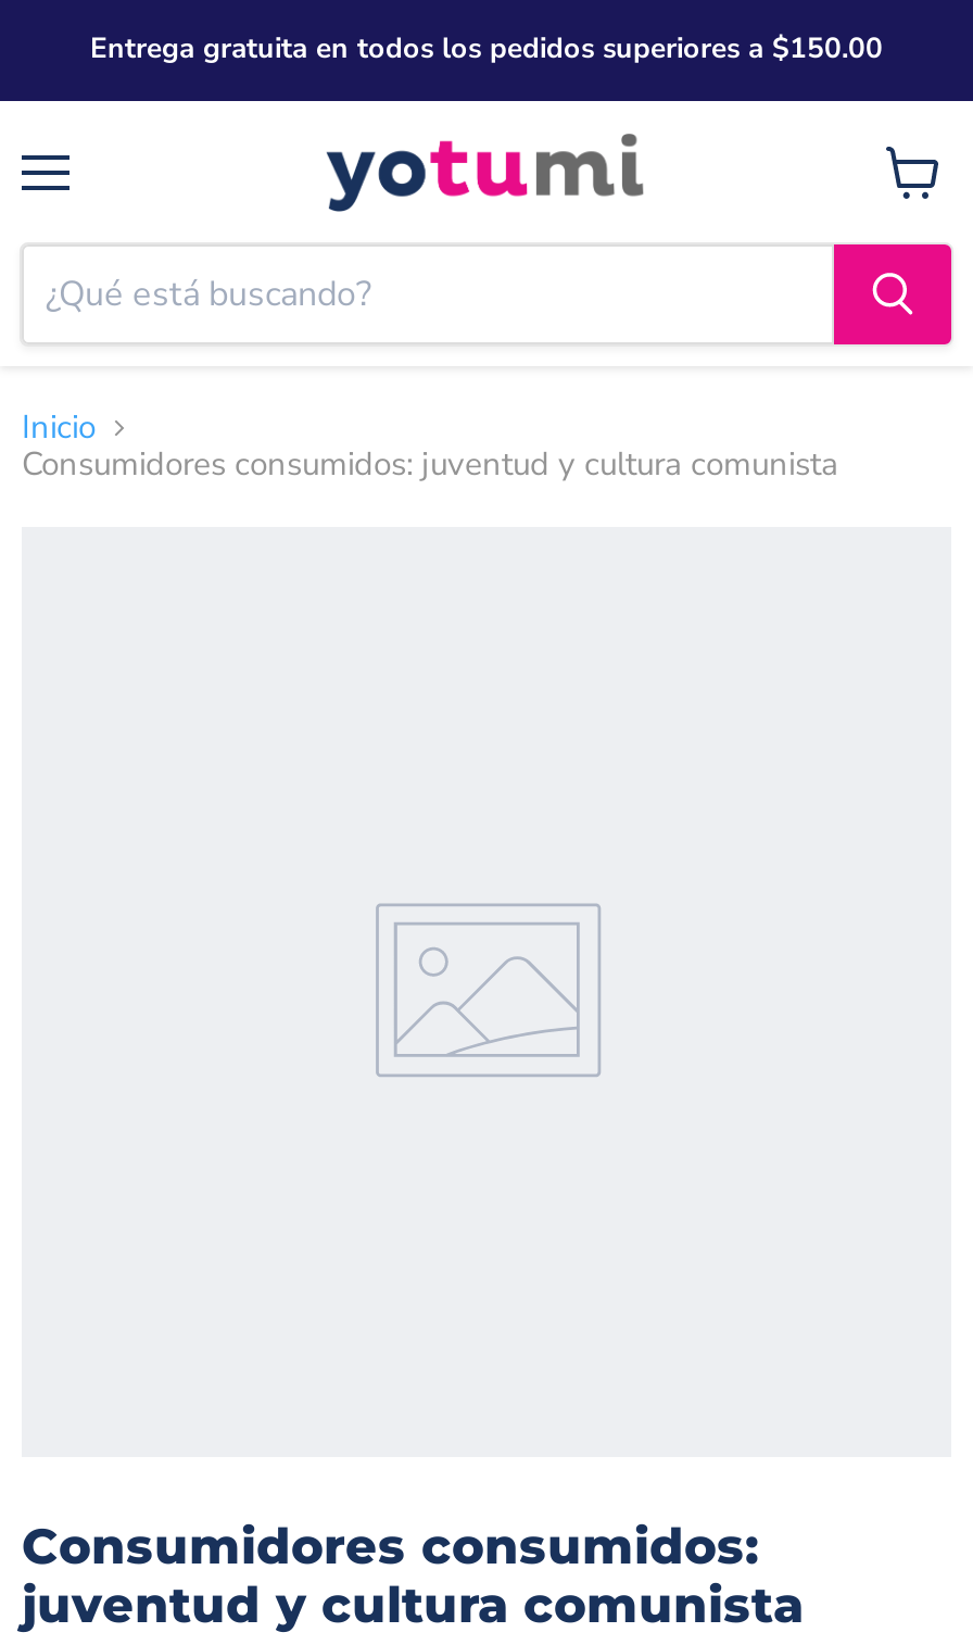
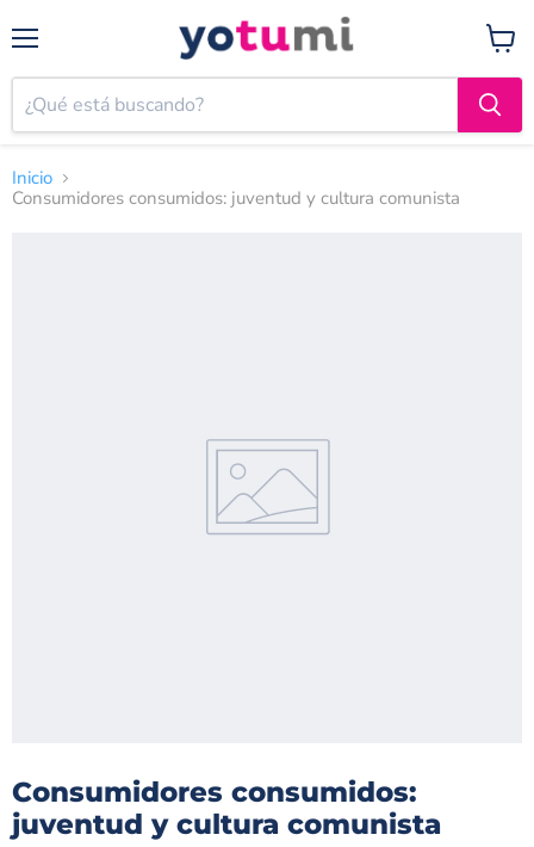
[90,29,883,68] Entrega gratuita en todos los pedidos superiores a $150.00 -> none

